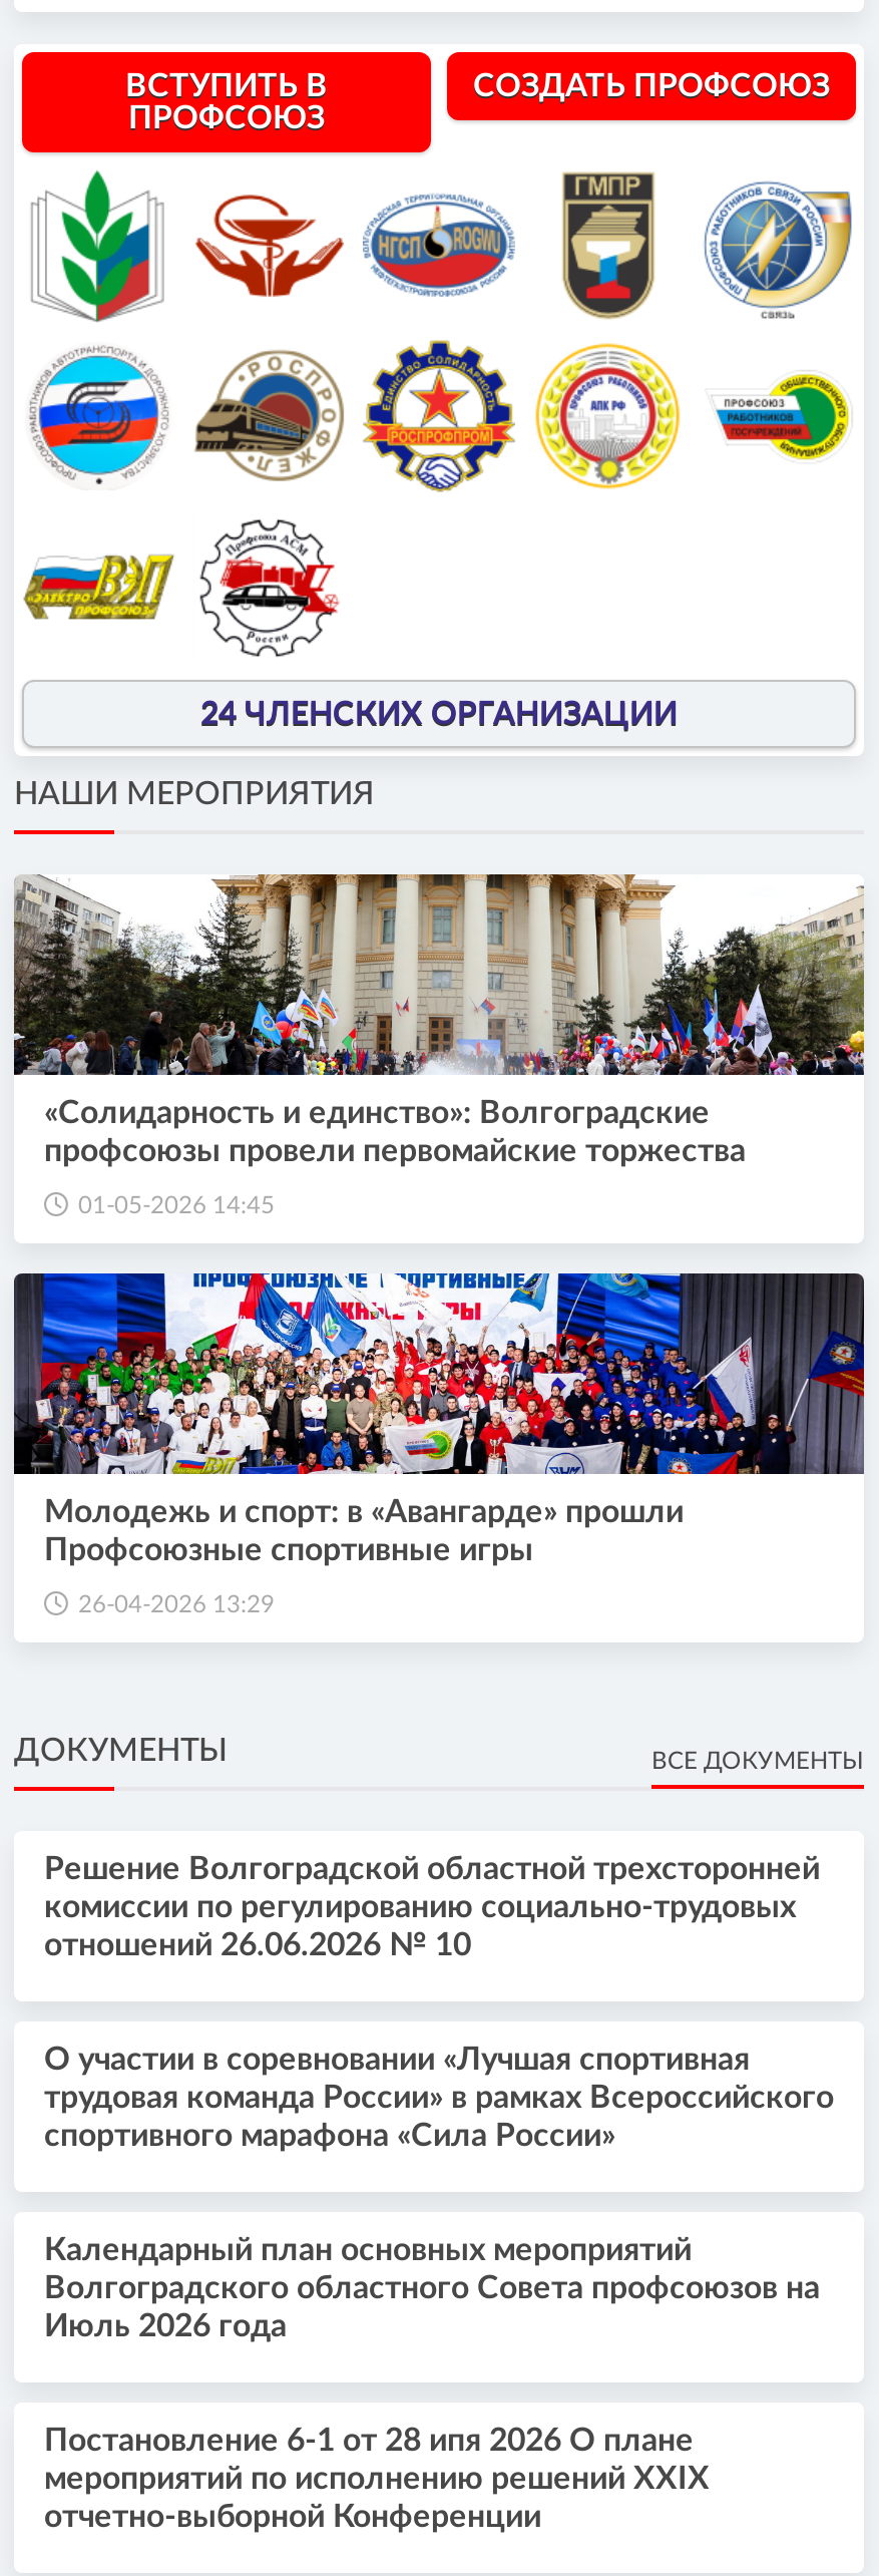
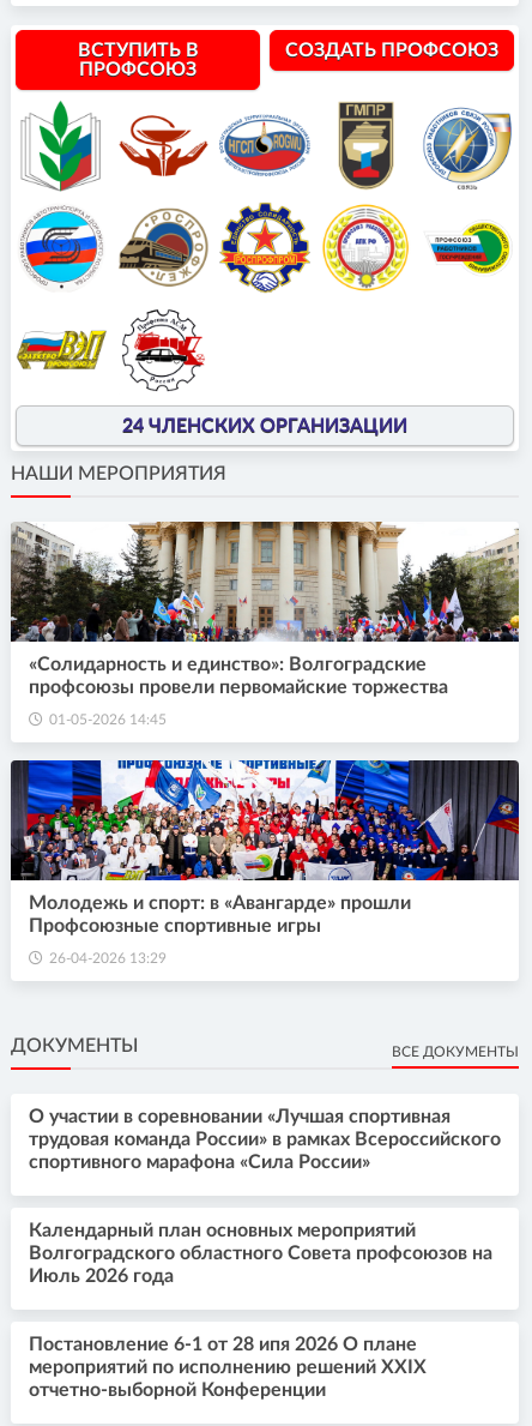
[44,1852,820,1961] Решение Волгоградской областной трехсторонней | комиссии по регулированию социально-трудовых | отношений 26.06.2026 № 10 -> none

